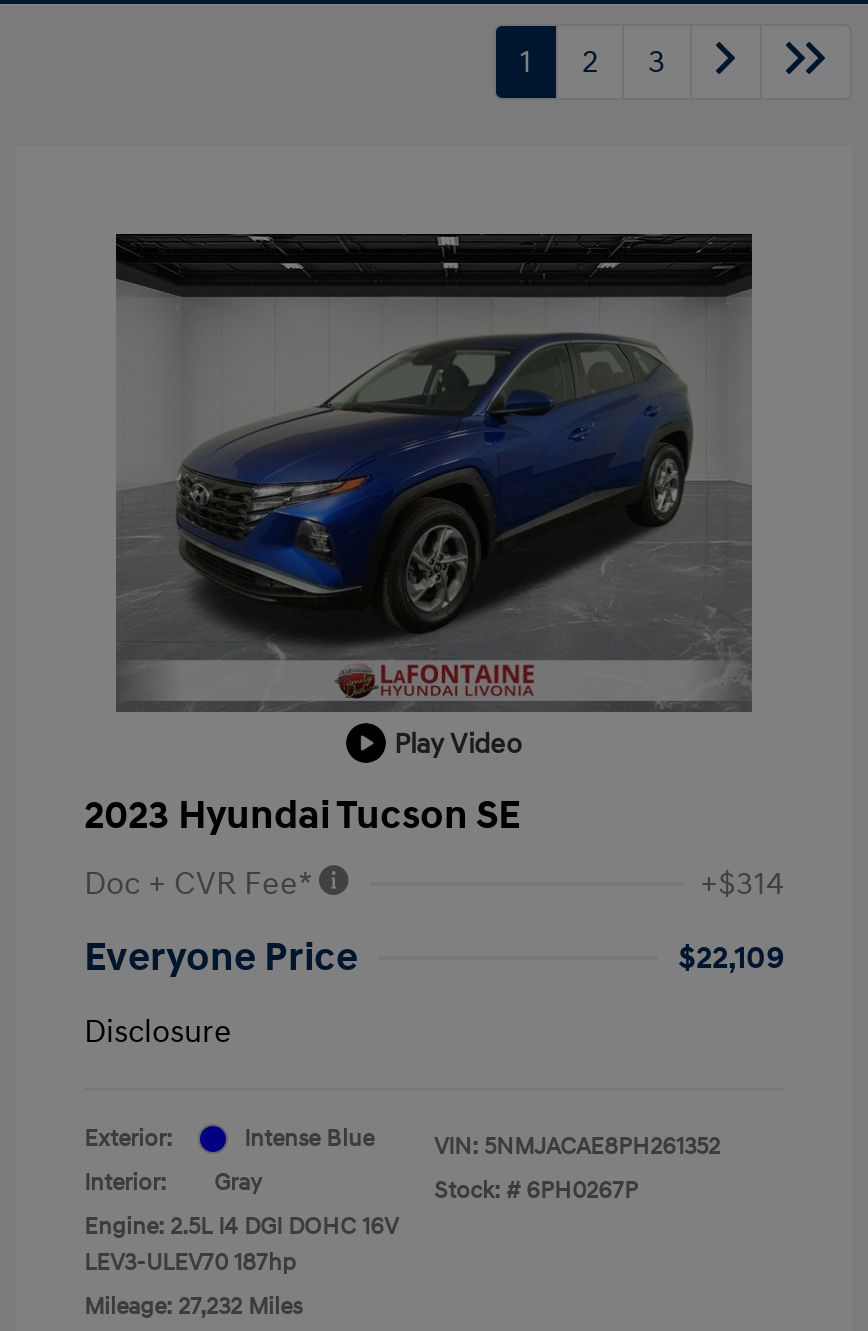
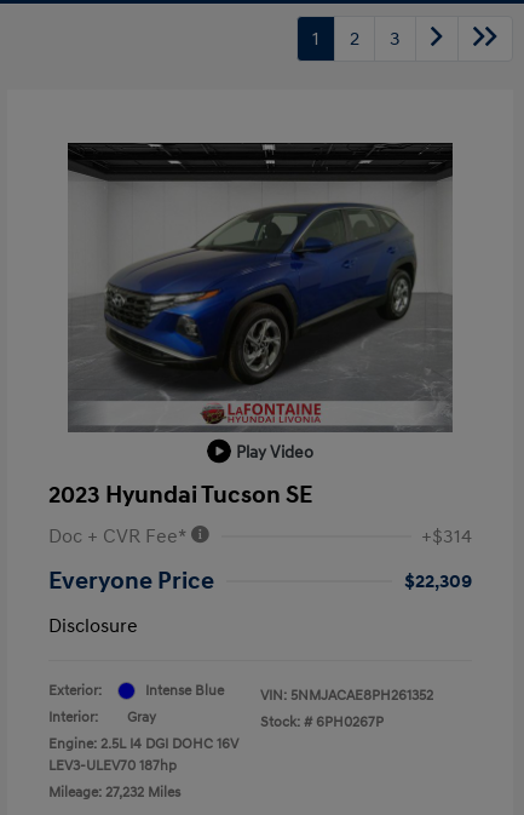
[678,937,784,977] $22,109 -> [404,569,472,593] $22,309

